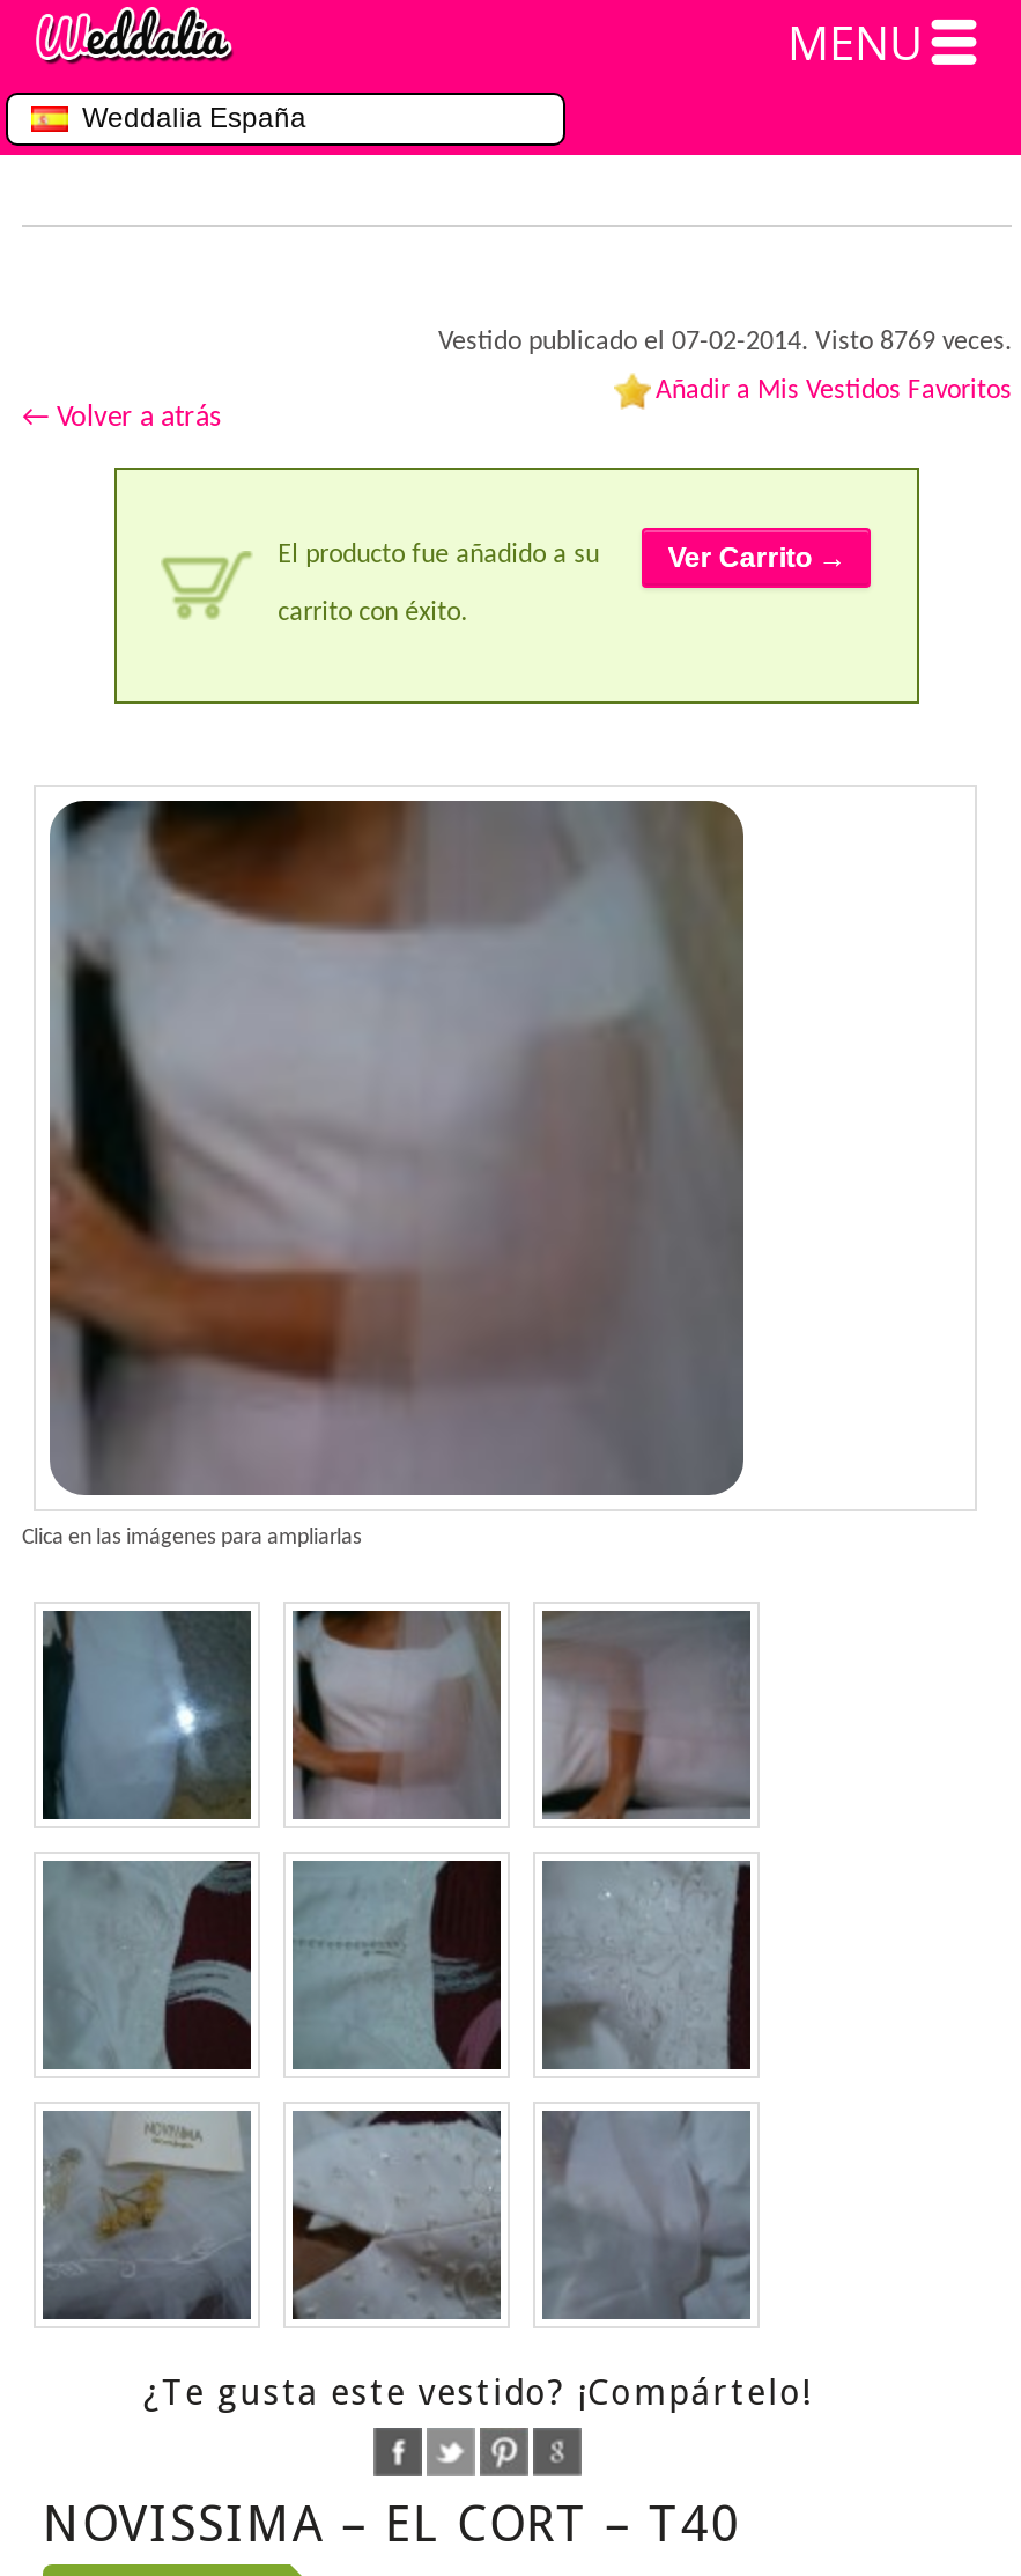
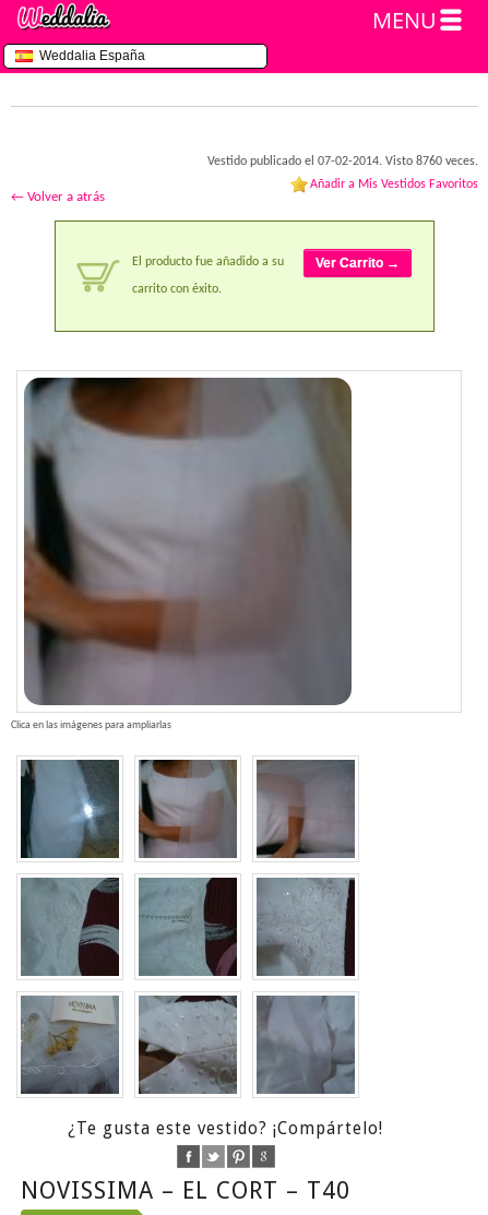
[438,329,1012,356] Vestido publicado el 07-02-2014. Visto 8769 veces. -> [207,155,478,168] Vestido publicado el 07-02-2014. Visto 8760 veces.

